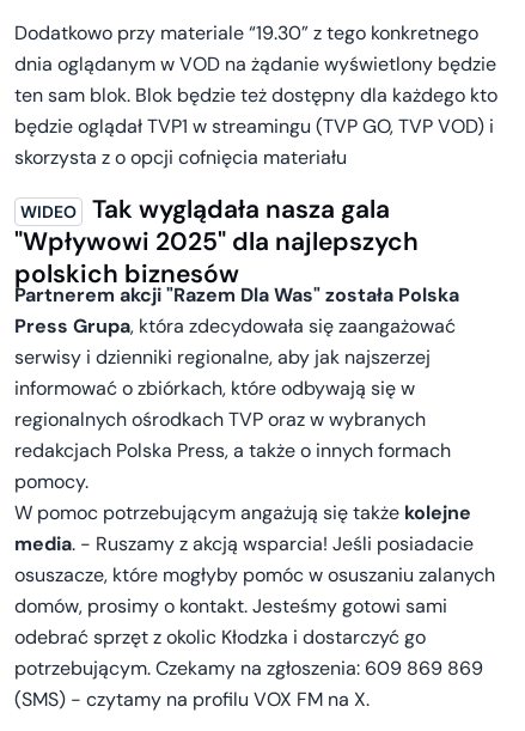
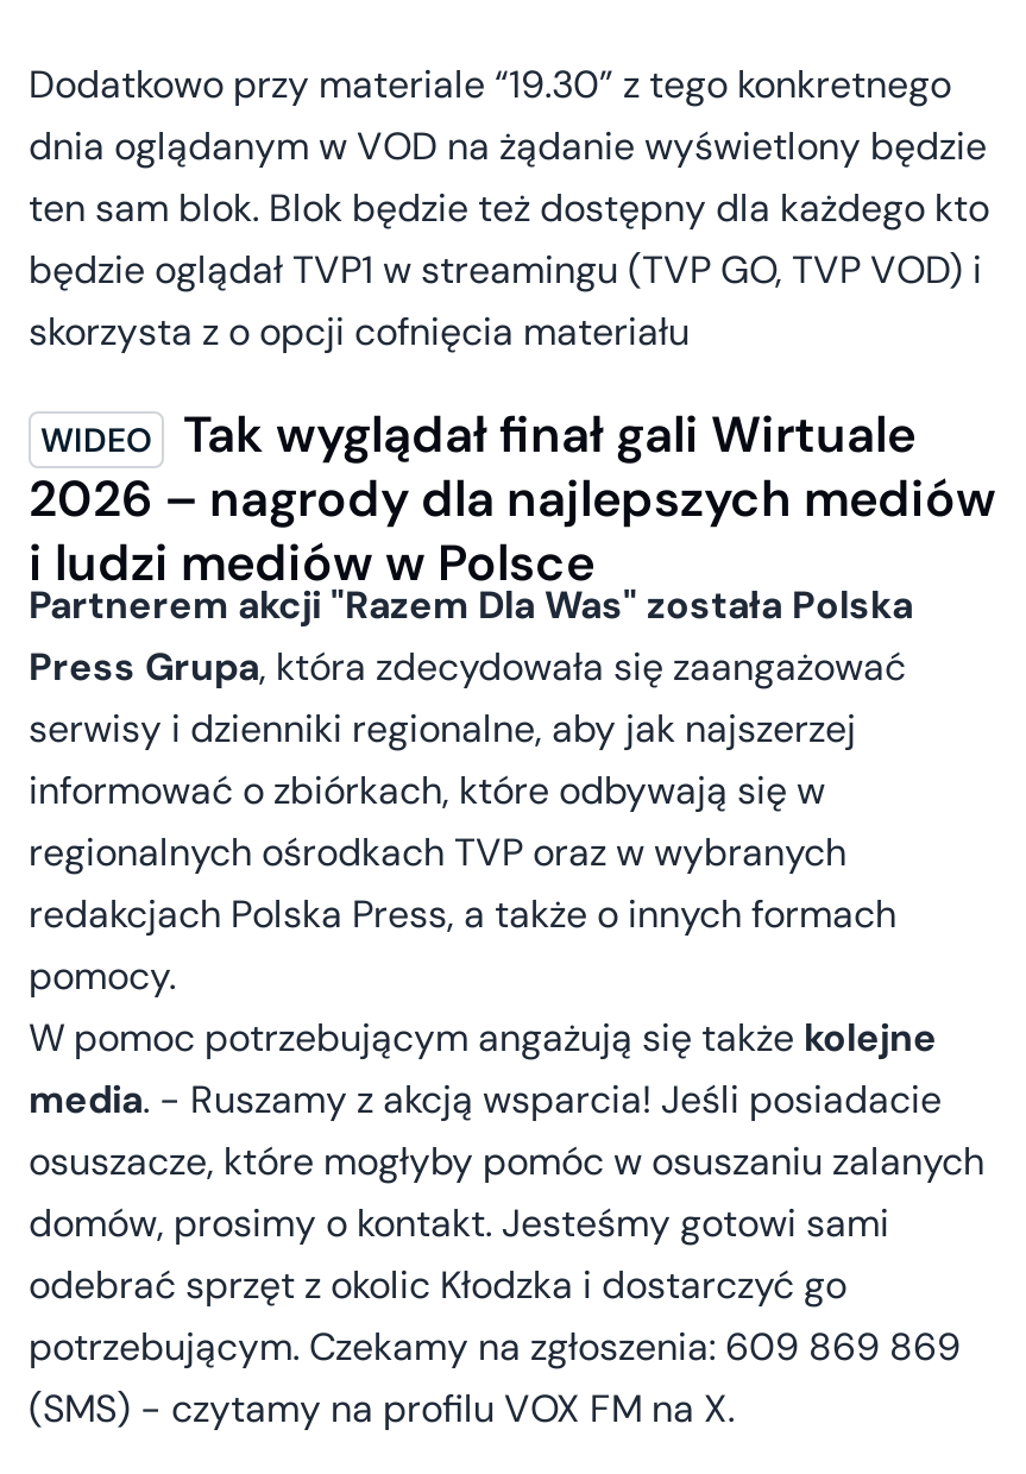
[14,192,419,289] Tak wyglądała nasza gala | "Wpływowi 2025" dla najlepszych | polskich biznesów -> [29,401,996,594] Tak wyglądał finał gali Wirtuale | 2026 – nagrody dla najlepszych mediów | i ludzi mediów w Polsce

